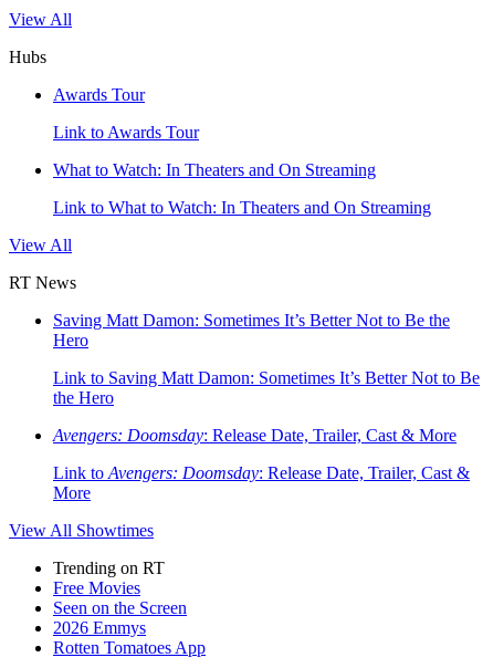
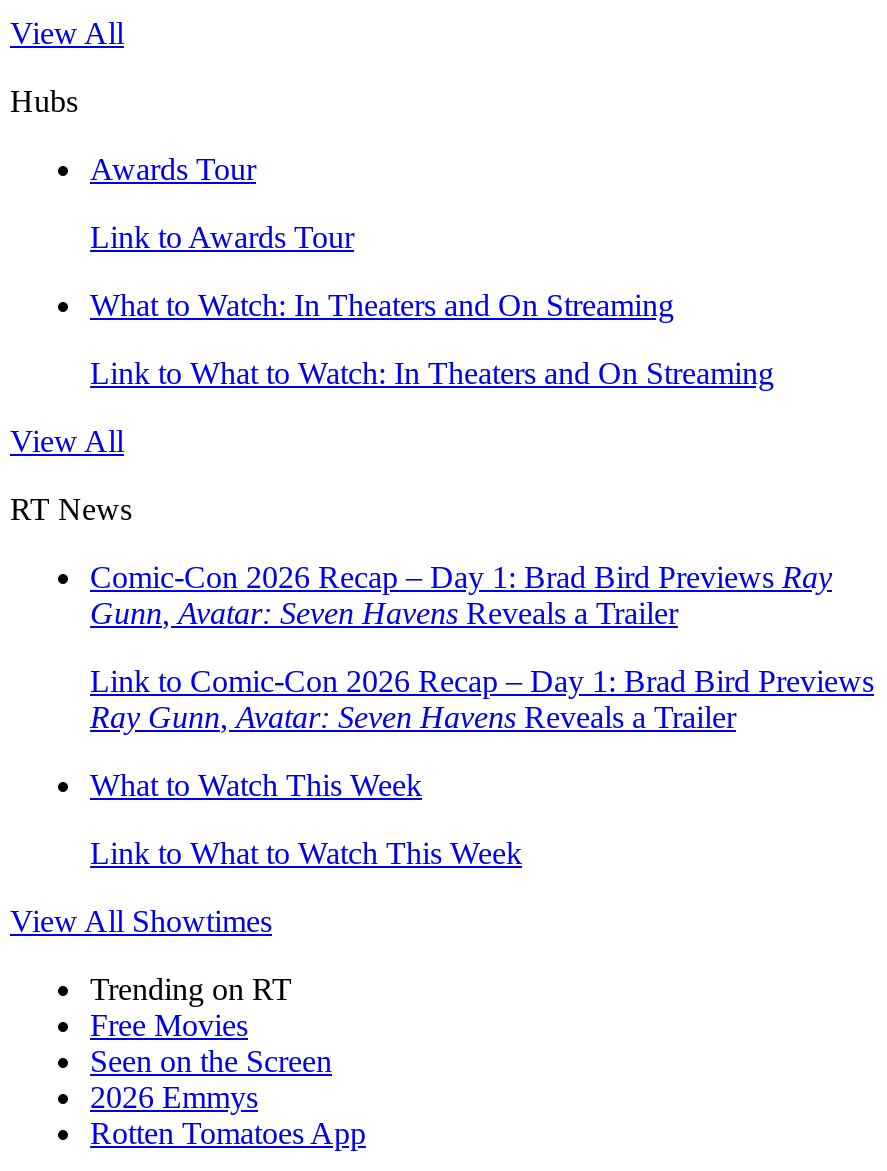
[53,311,450,349] Saving Matt Damon: Sometimes It’s Better Not to Be the | Hero -> [90,560,832,630] Comic-Con 2026 Recap – Day 1: Brad Bird Previews Ray | Gunn, Avatar: Seven Havens Reveals a Trailer
[53,368,480,407] Link to Saving Matt Damon: Sometimes It’s Better Not to Be | the Hero -> [90,664,874,734] Link to Comic-Con 2026 Recap – Day 1: Brad Bird Previews | Ray Gunn, Avatar: Seven Havens Reveals a Trailer
[53,426,457,445] Avengers: Doomsday: Release Date, Trailer, Cast & More -> [90,768,422,802] What to Watch This Week
[53,463,470,502] Link to Avengers: Doomsday: Release Date, Trailer, Cast & | More -> [90,836,522,870] Link to What to Watch This Week

